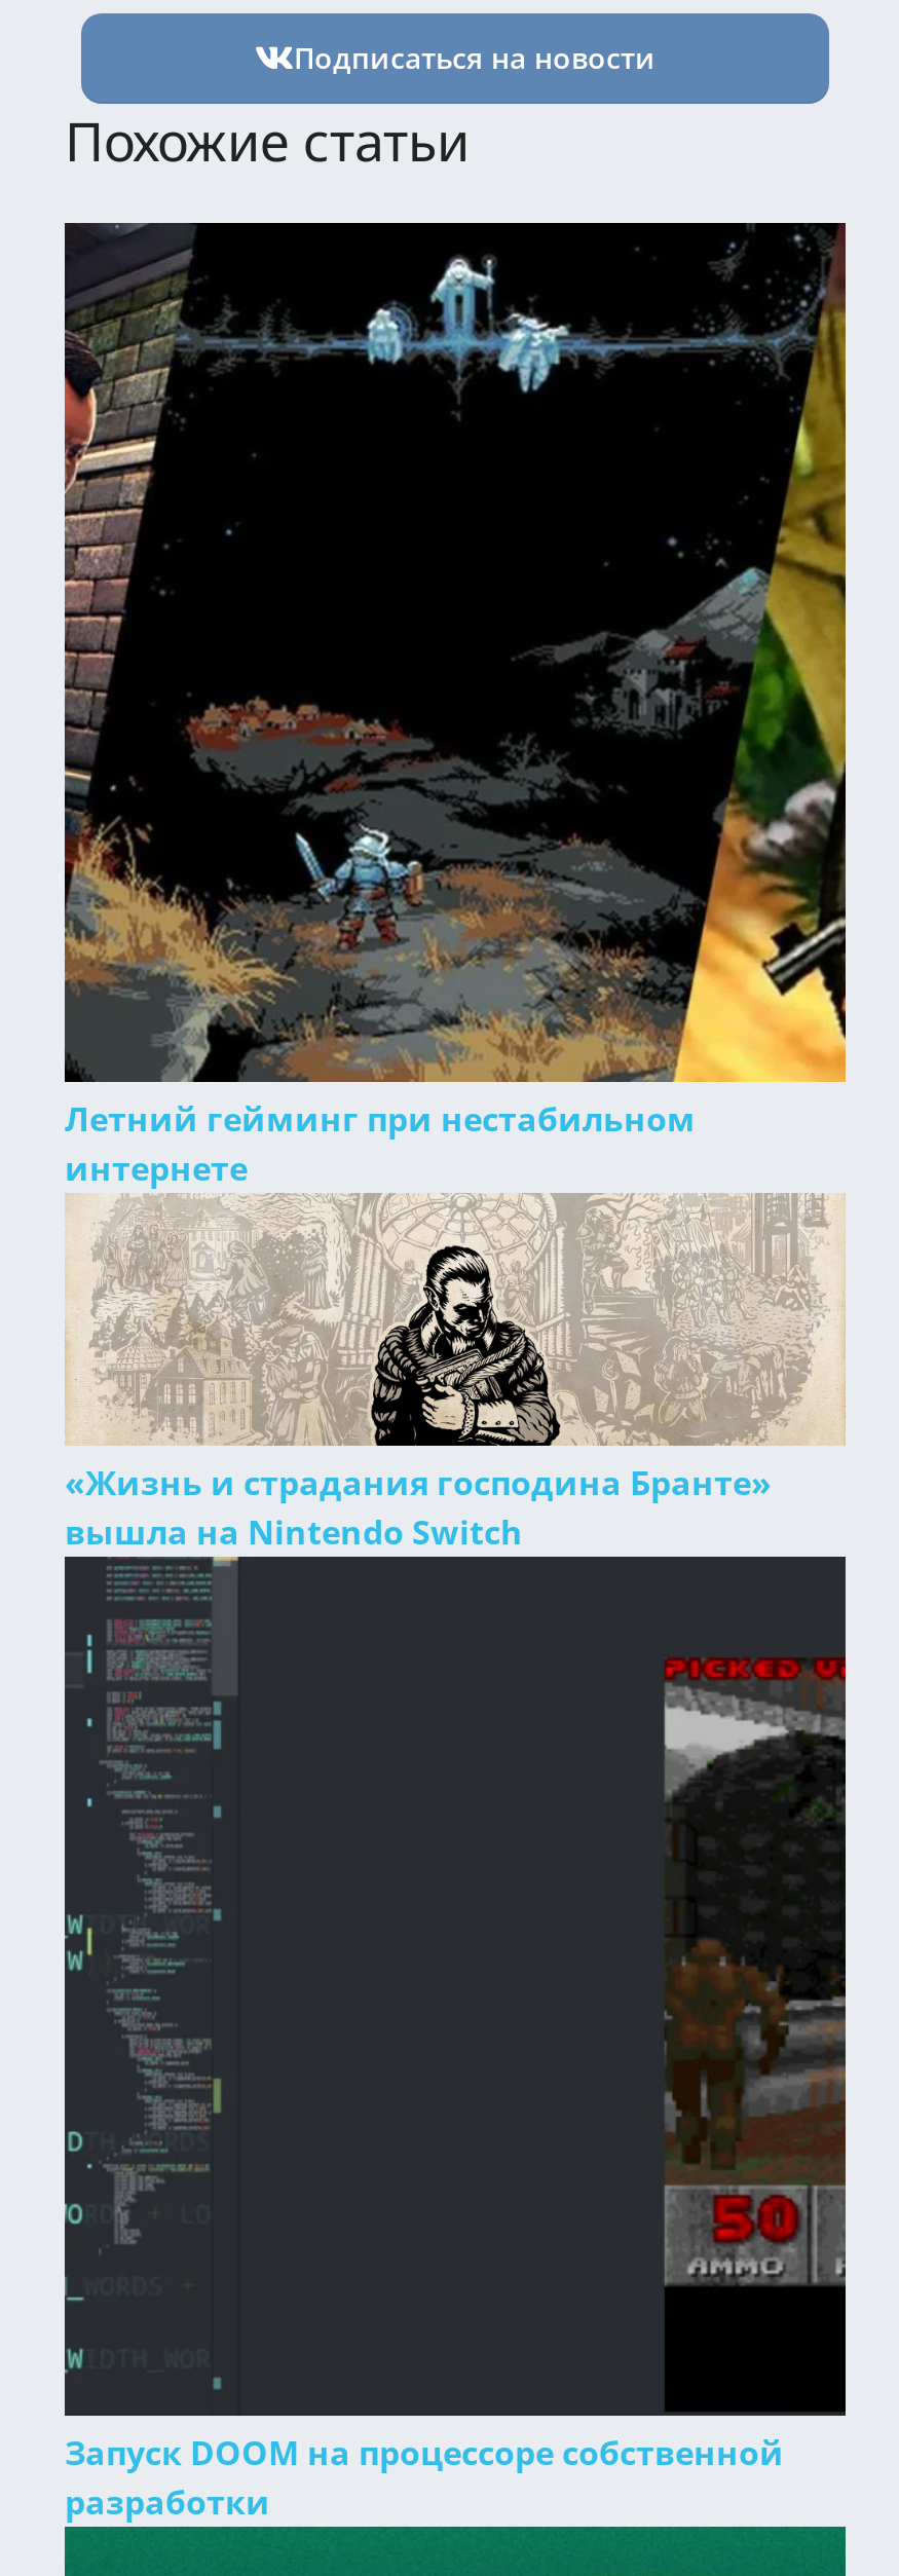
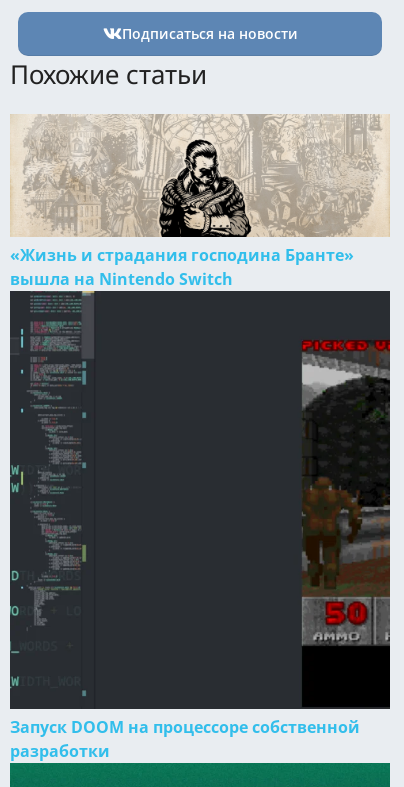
[63,221,848,1191] [image] | Летний гейминг при нестабильном | интернете -> none

